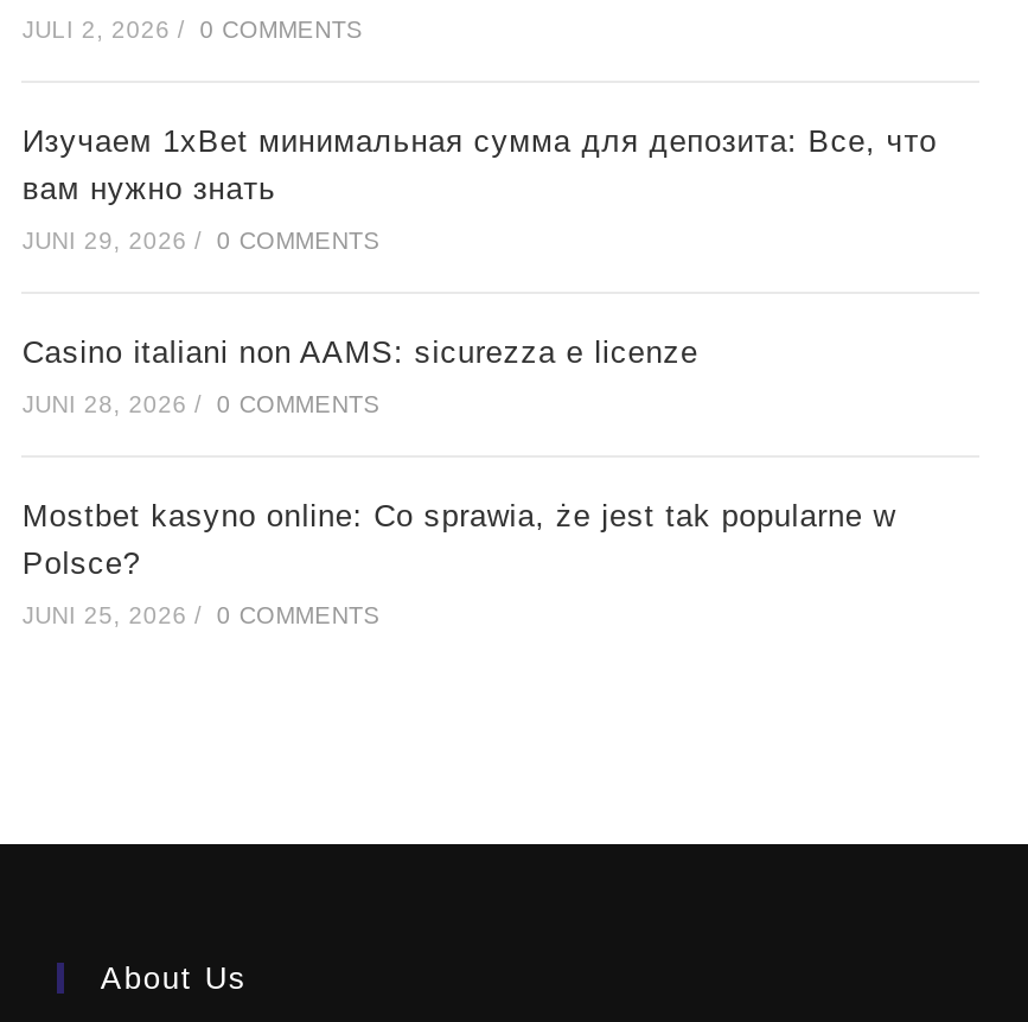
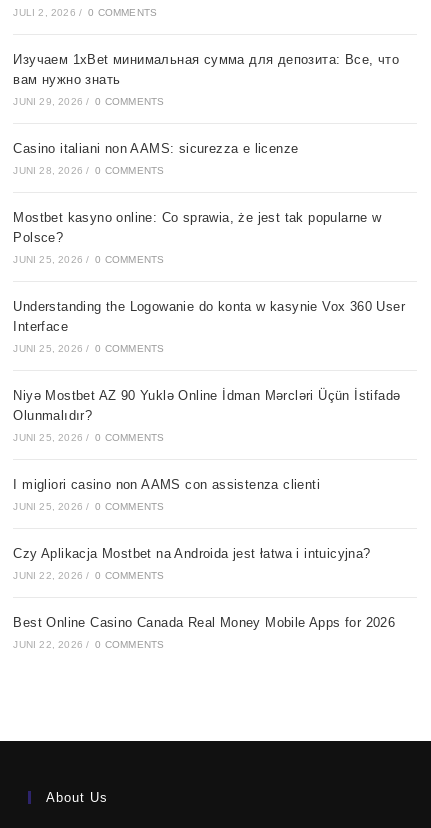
none -> [13,299,405,650] Understanding the Logowanie do konta w kasynie Vox 360 User | Interface | JUNI 25, 2026 / 0 COMMENTS | Niyə Mostbet AZ 90 Yuklə Online İdman Mərcləri Üçün İstifadə | Olunmalıdır? | JUNI 25, 2026 / 0 COMMENTS | I migliori casino non AAMS con assistenza clienti | JUNI 25, 2026 / 0 COMMENTS | Czy Aplikacja Mostbet na Androida jest łatwa i intuicyjna? | JUNI 22, 2026 / 0 COMMENTS | Best Online Casino Canada Real Money Mobile Apps for 2026 | JUNI 22, 2026 / 0 COMMENTS

